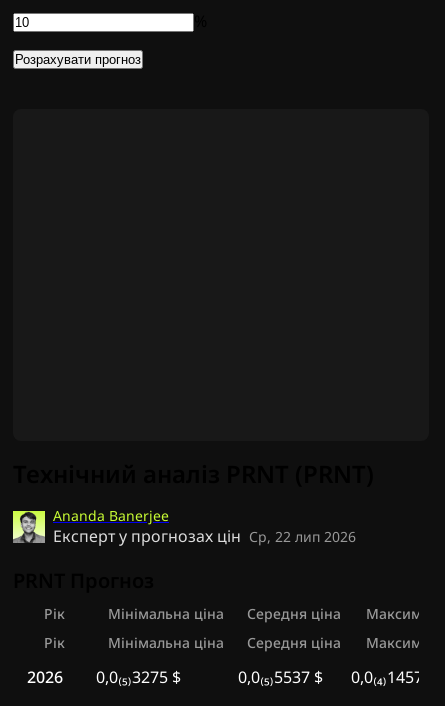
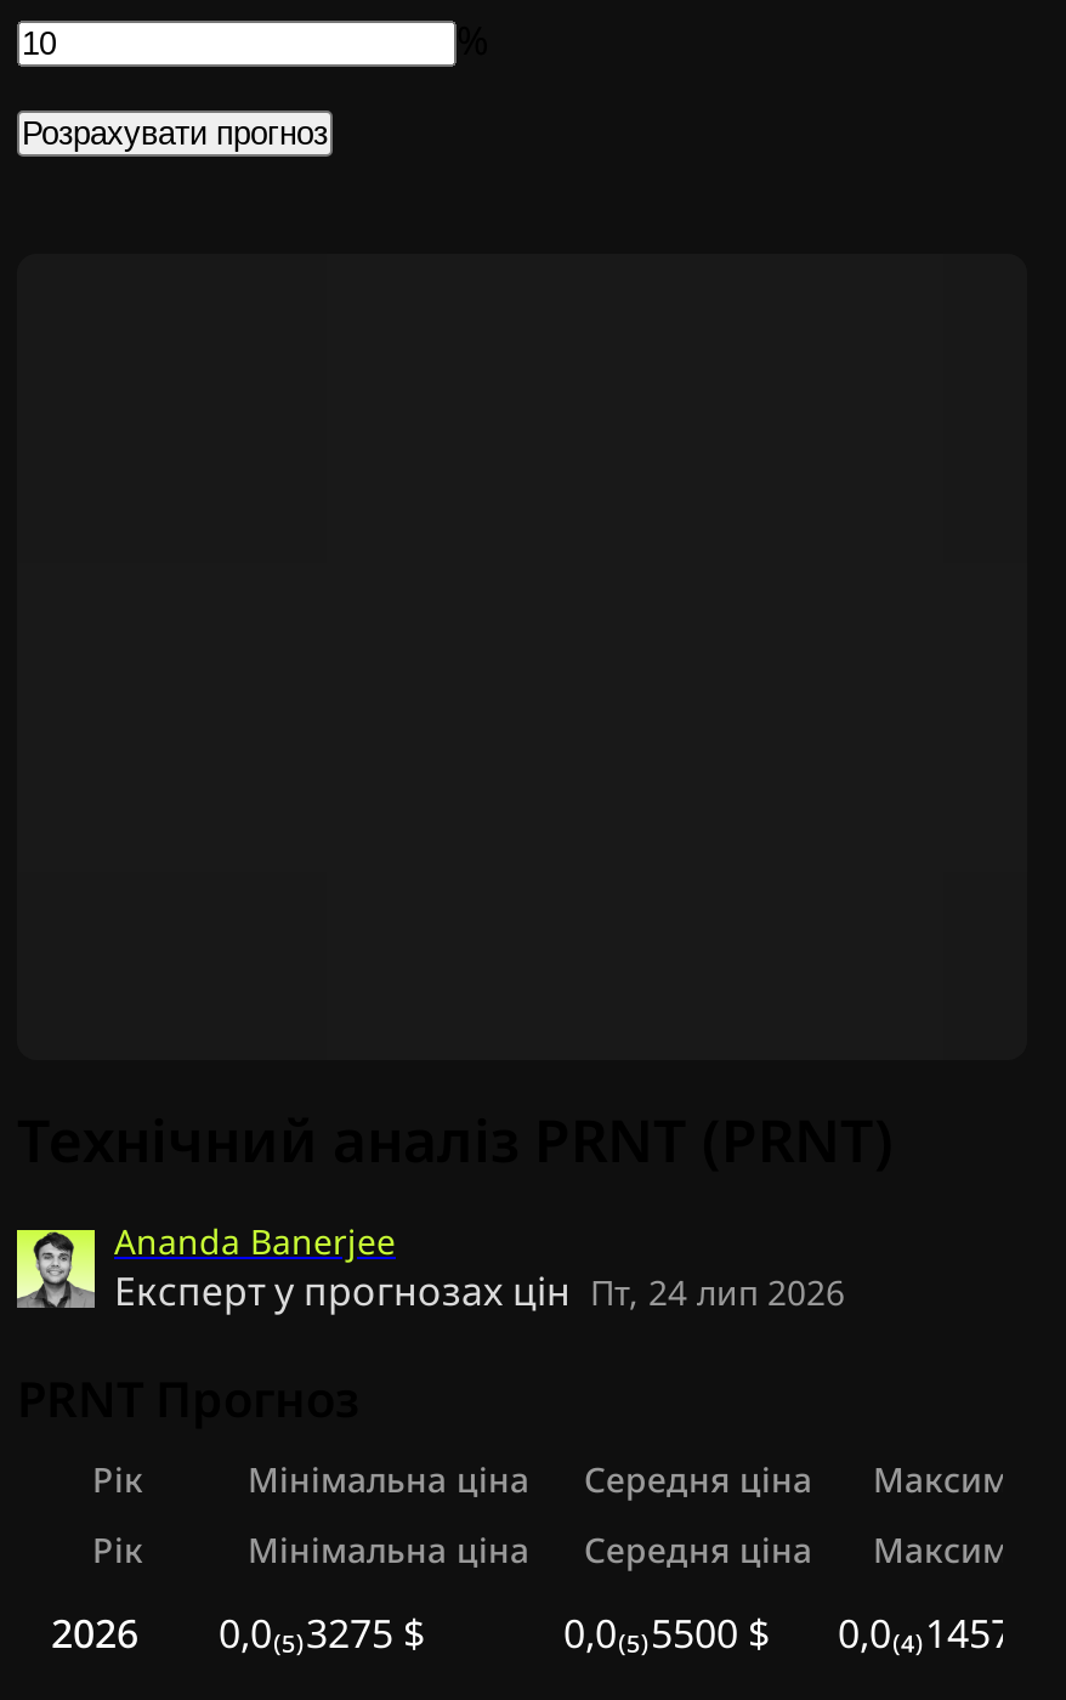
[53,525,356,547] Експерт у прогнозах цін Ср, 22 лип 2026 -> [114,1264,845,1317] Експерт у прогнозах цін Пт, 24 лип 2026
[238,666,436,688] 0,0₍₅₎5537 $ 0,0₍₄₎1457 $ -> [563,1606,1044,1660] 0,0₍₅₎5500 $ 0,0₍₄₎1457 $

